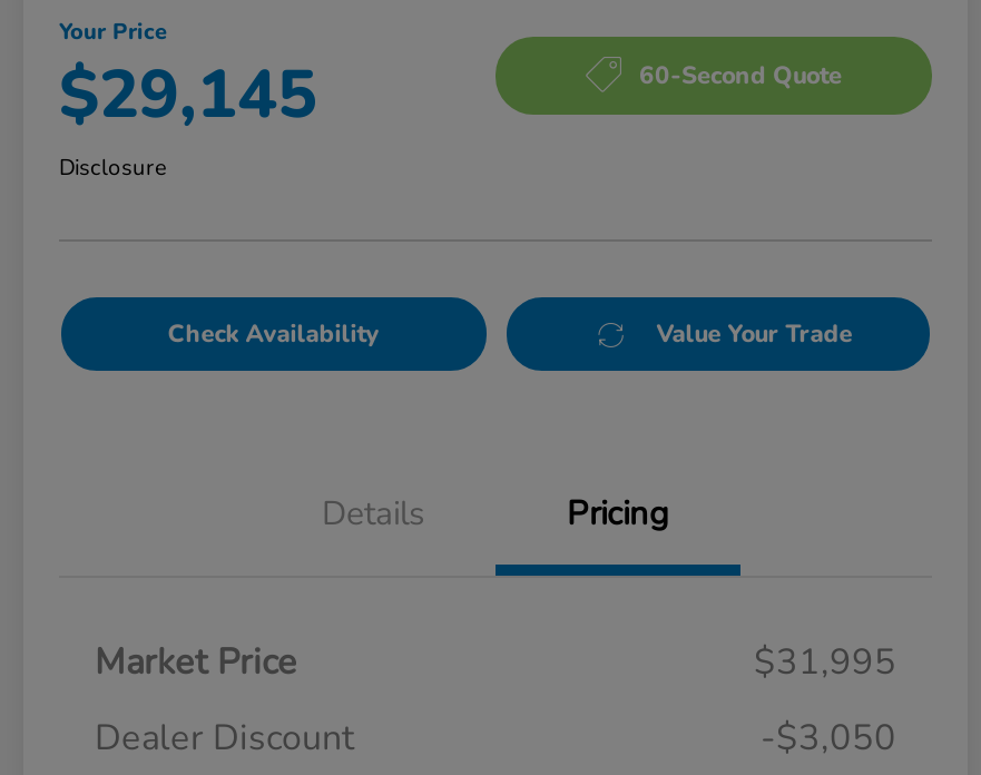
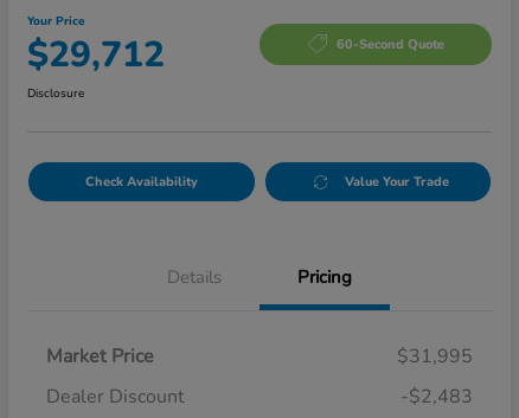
[59,51,317,142] $29,145 -> [27,31,165,80] $29,712
[761,714,896,763] -$3,050 -> [401,384,473,410] -$2,483

